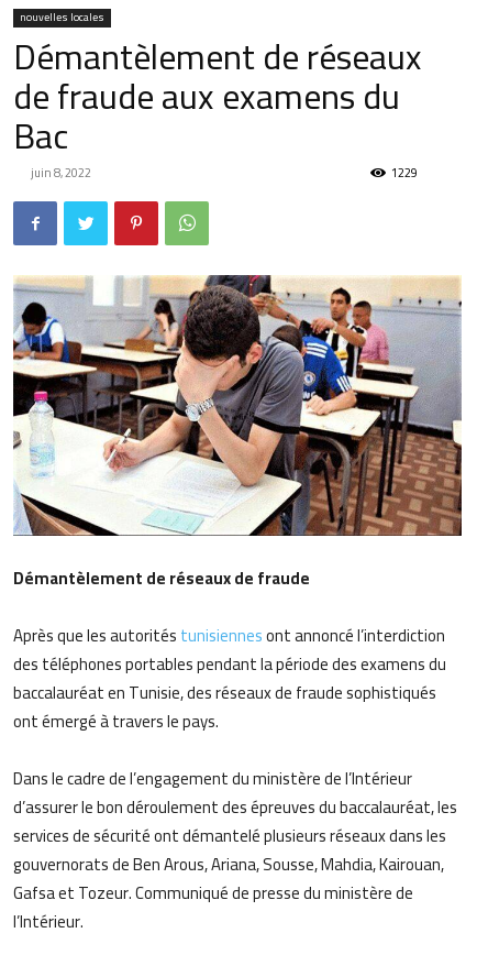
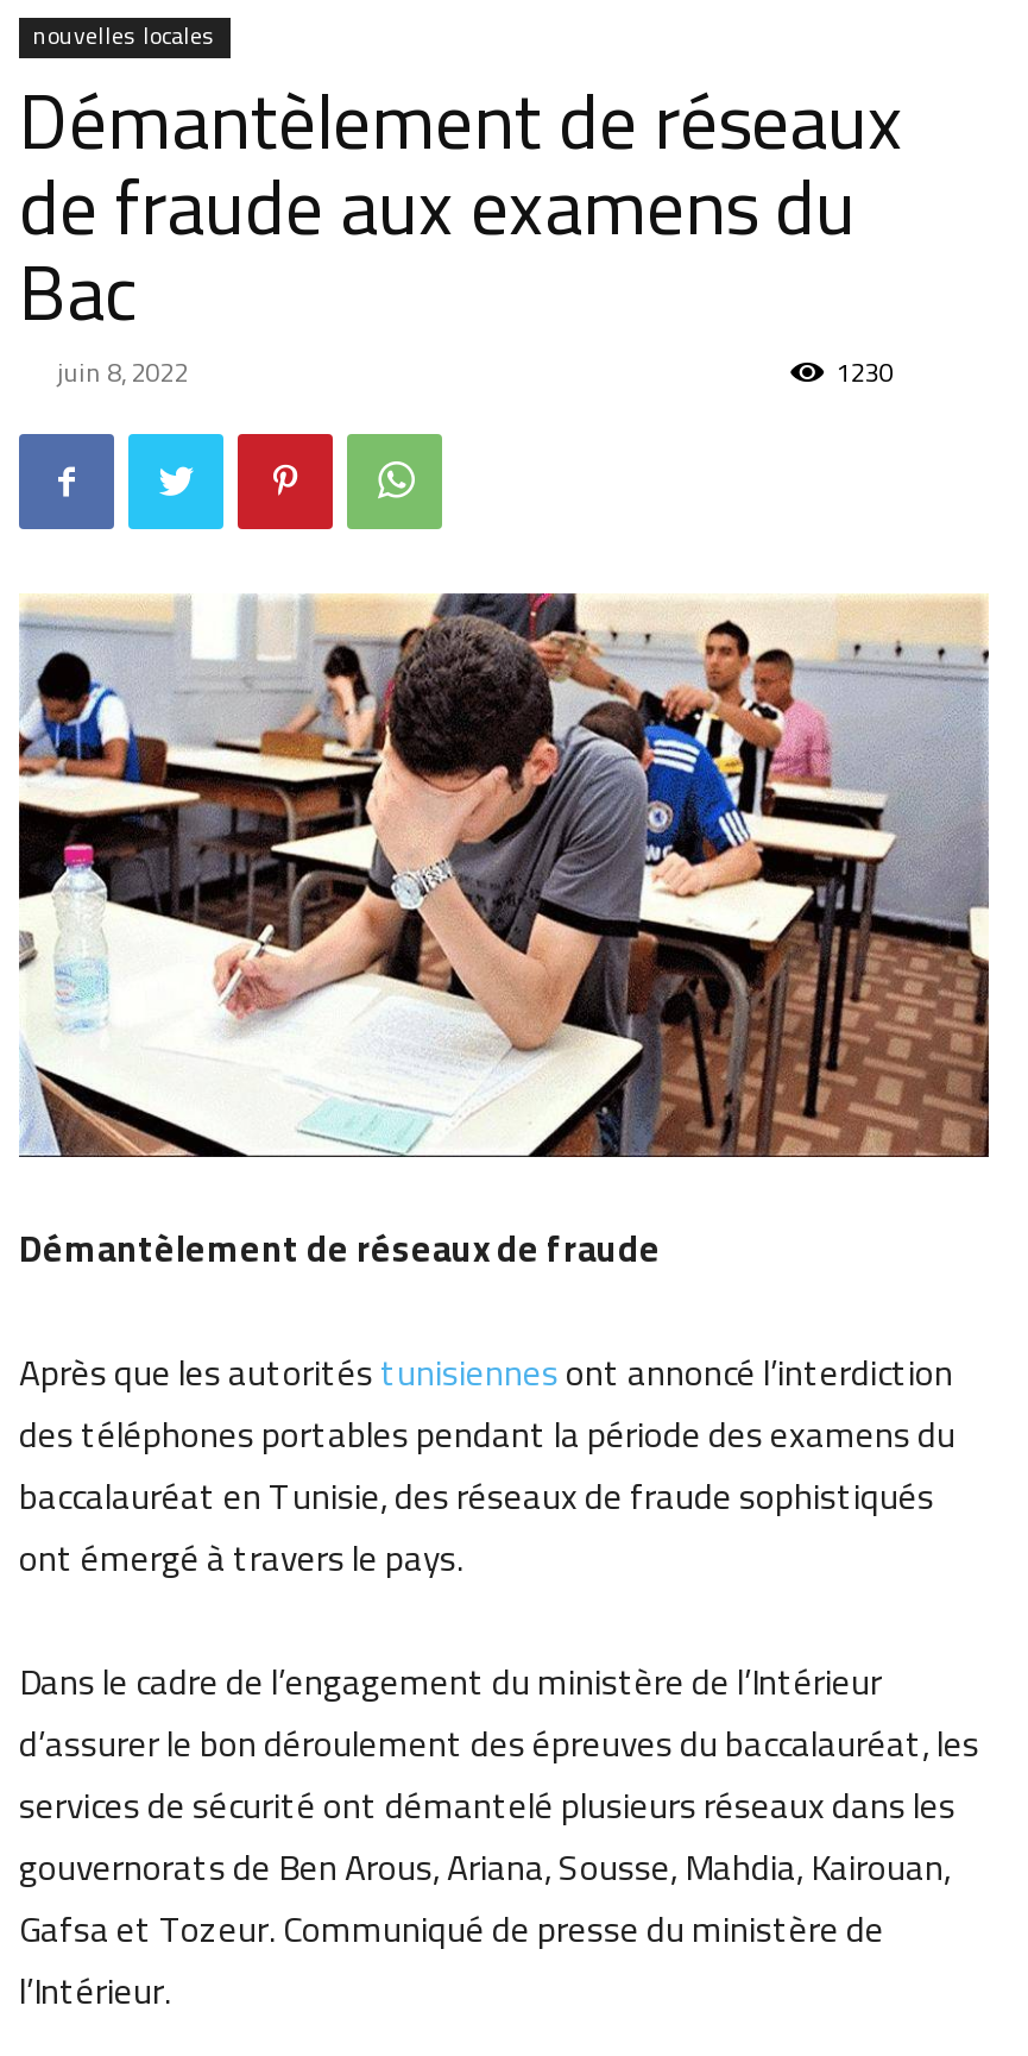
[391,162,417,184] 1229 -> [836,348,893,396] 1230

